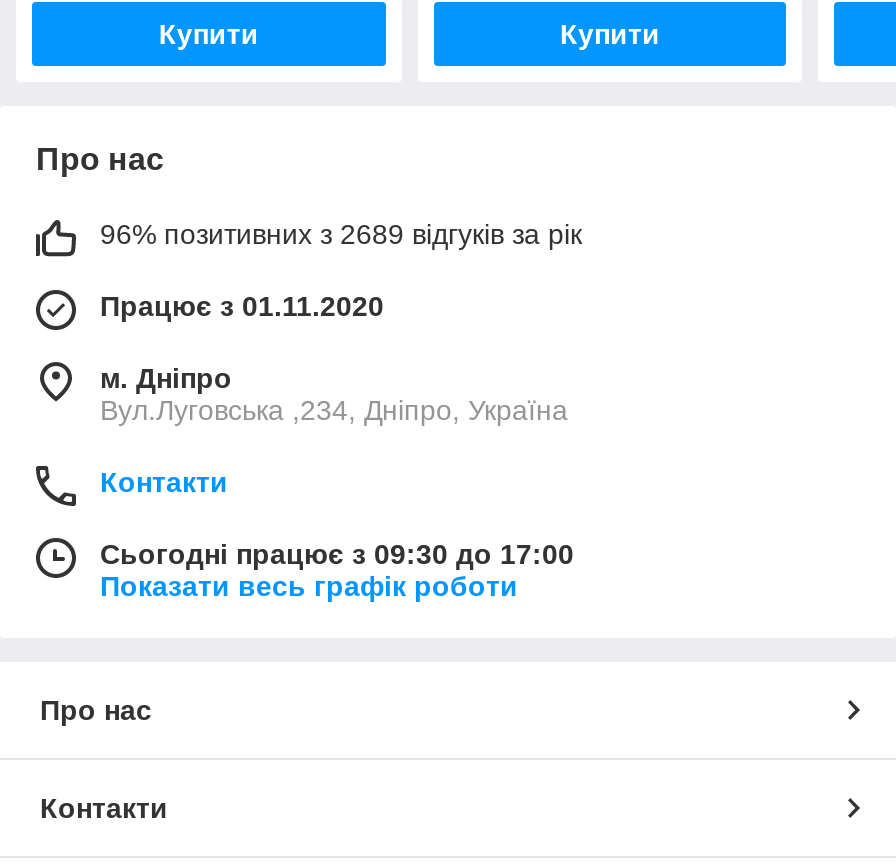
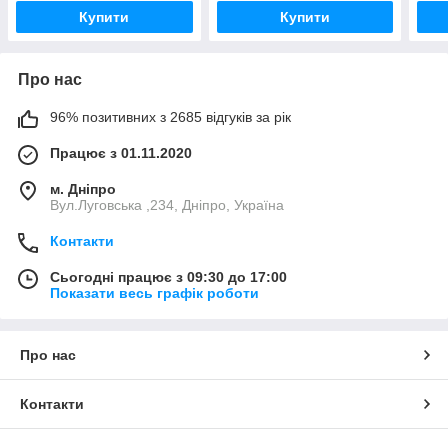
[100,218,582,250] 96% позитивних з 2689 відгуків за рік -> [50,109,291,125] 96% позитивних з 2685 відгуків за рік

